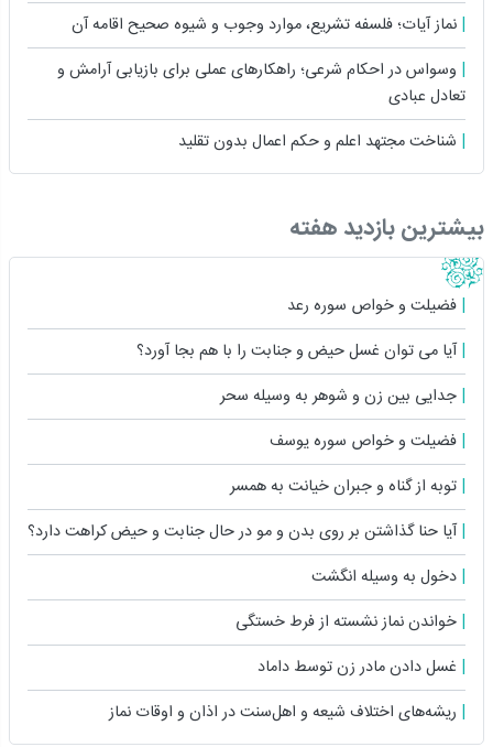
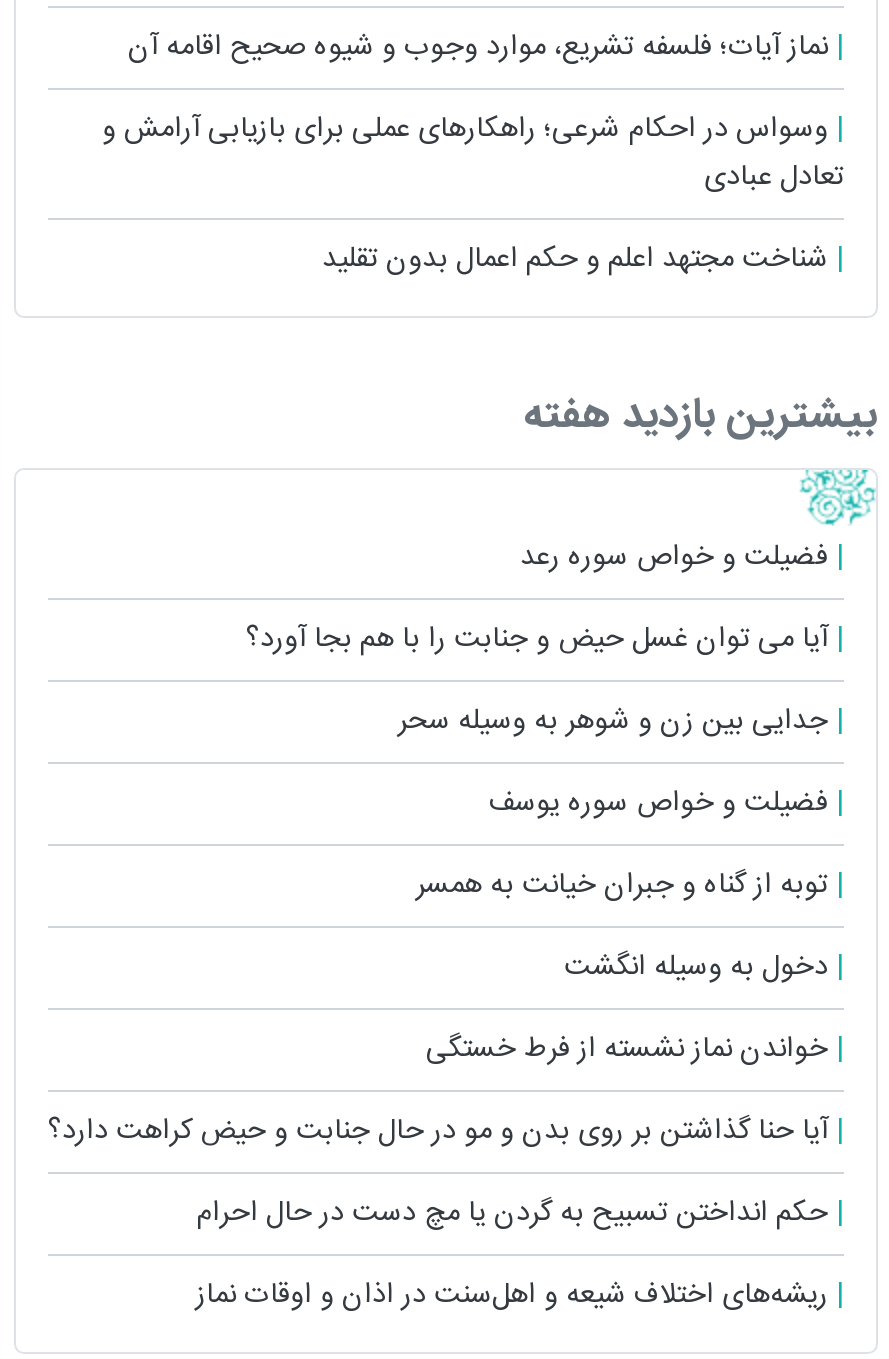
moved [28,519,461,545] -> [48,1108,836,1156]: آیا حنا گذاشتن بر روی بدن و مو در حال جنابت و حیض کراهت دارد؟
moved [235,564,461,636] -> [426,944,836,1074]: دخول به وسیله انگشت | خواندن نماز نشسته از فرط خستگی
[258,654,461,681] غسل دادن مادر زن توسط داماد -> [196,1190,836,1238] حکم انداختن تسبیح به گردن یا مچ دست در حال احرام

